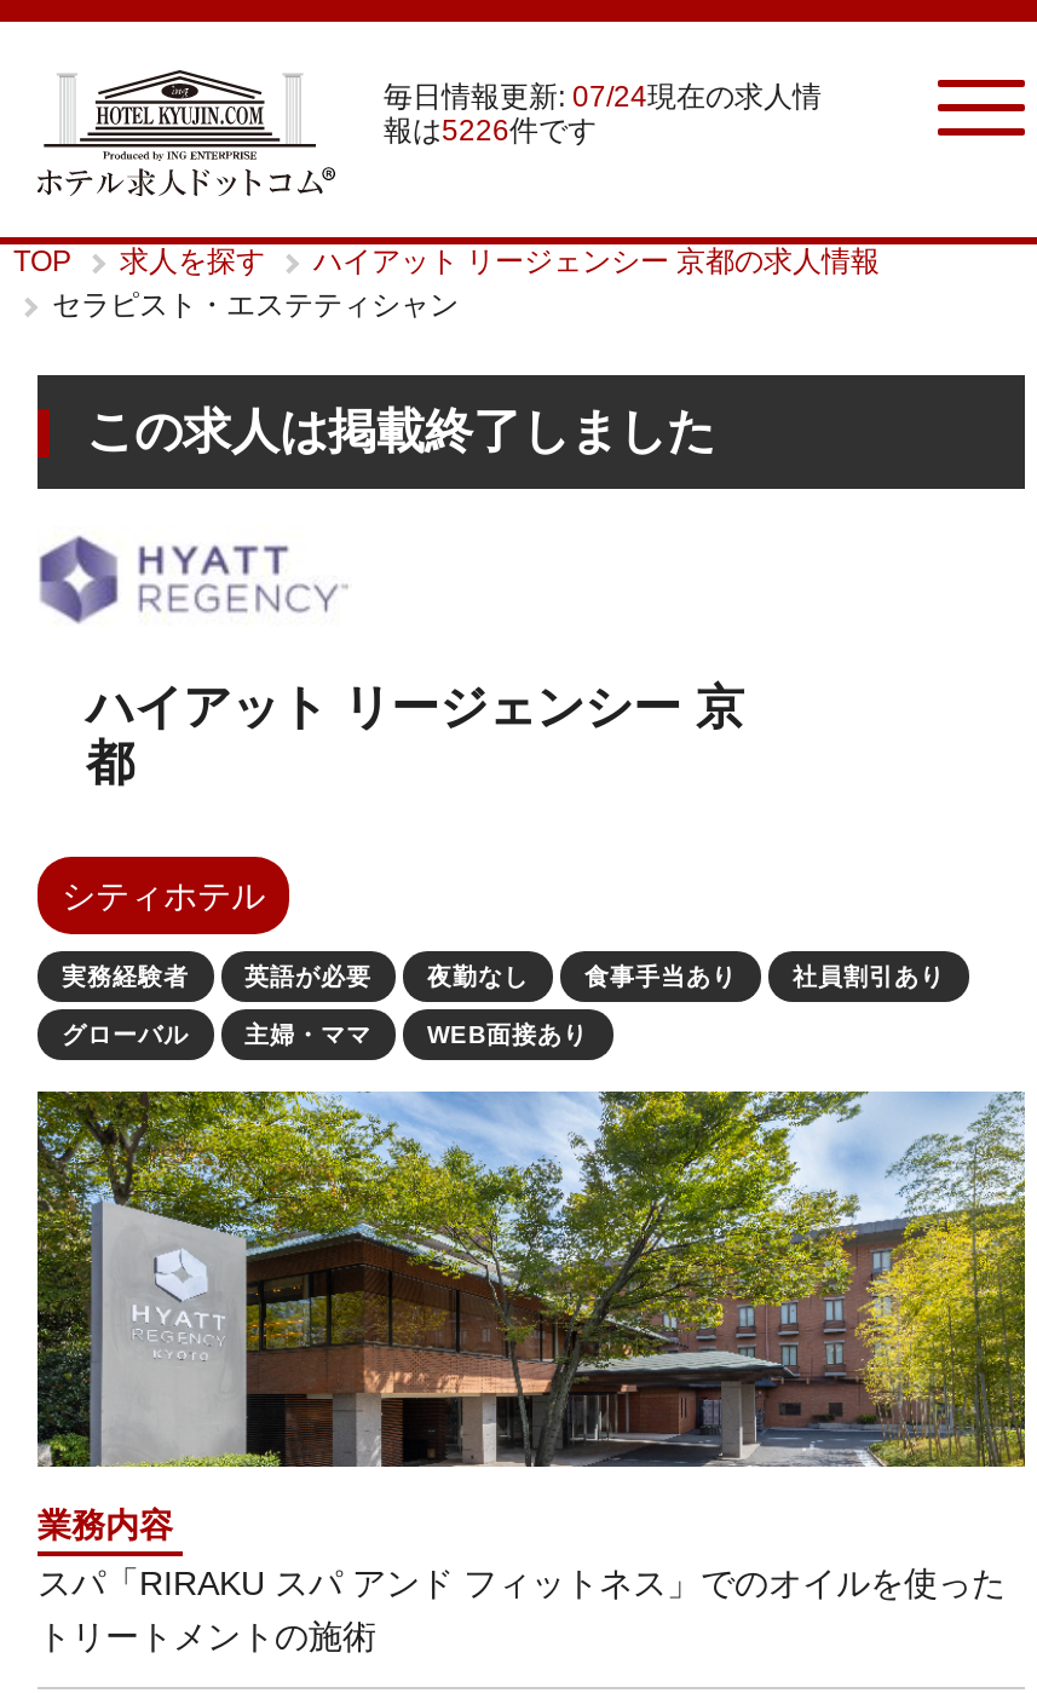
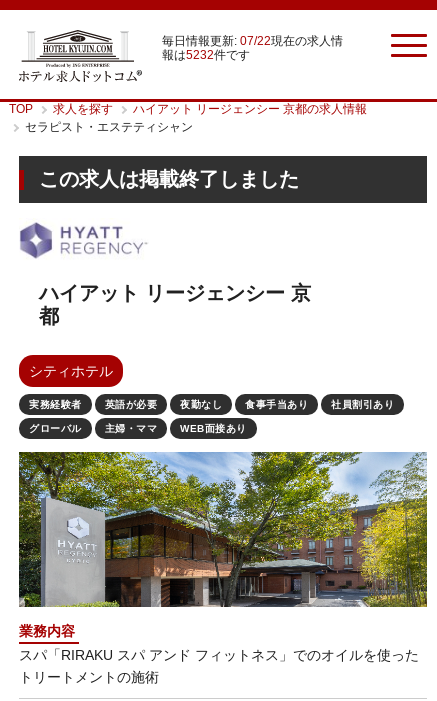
[384,80,822,114] 毎日情報更新: 07/24現在の求人情 -> [162,34,343,48] 毎日情報更新: 07/22現在の求人情
[384,114,597,148] 報は5226件です -> [162,48,250,62] 報は5232件です

